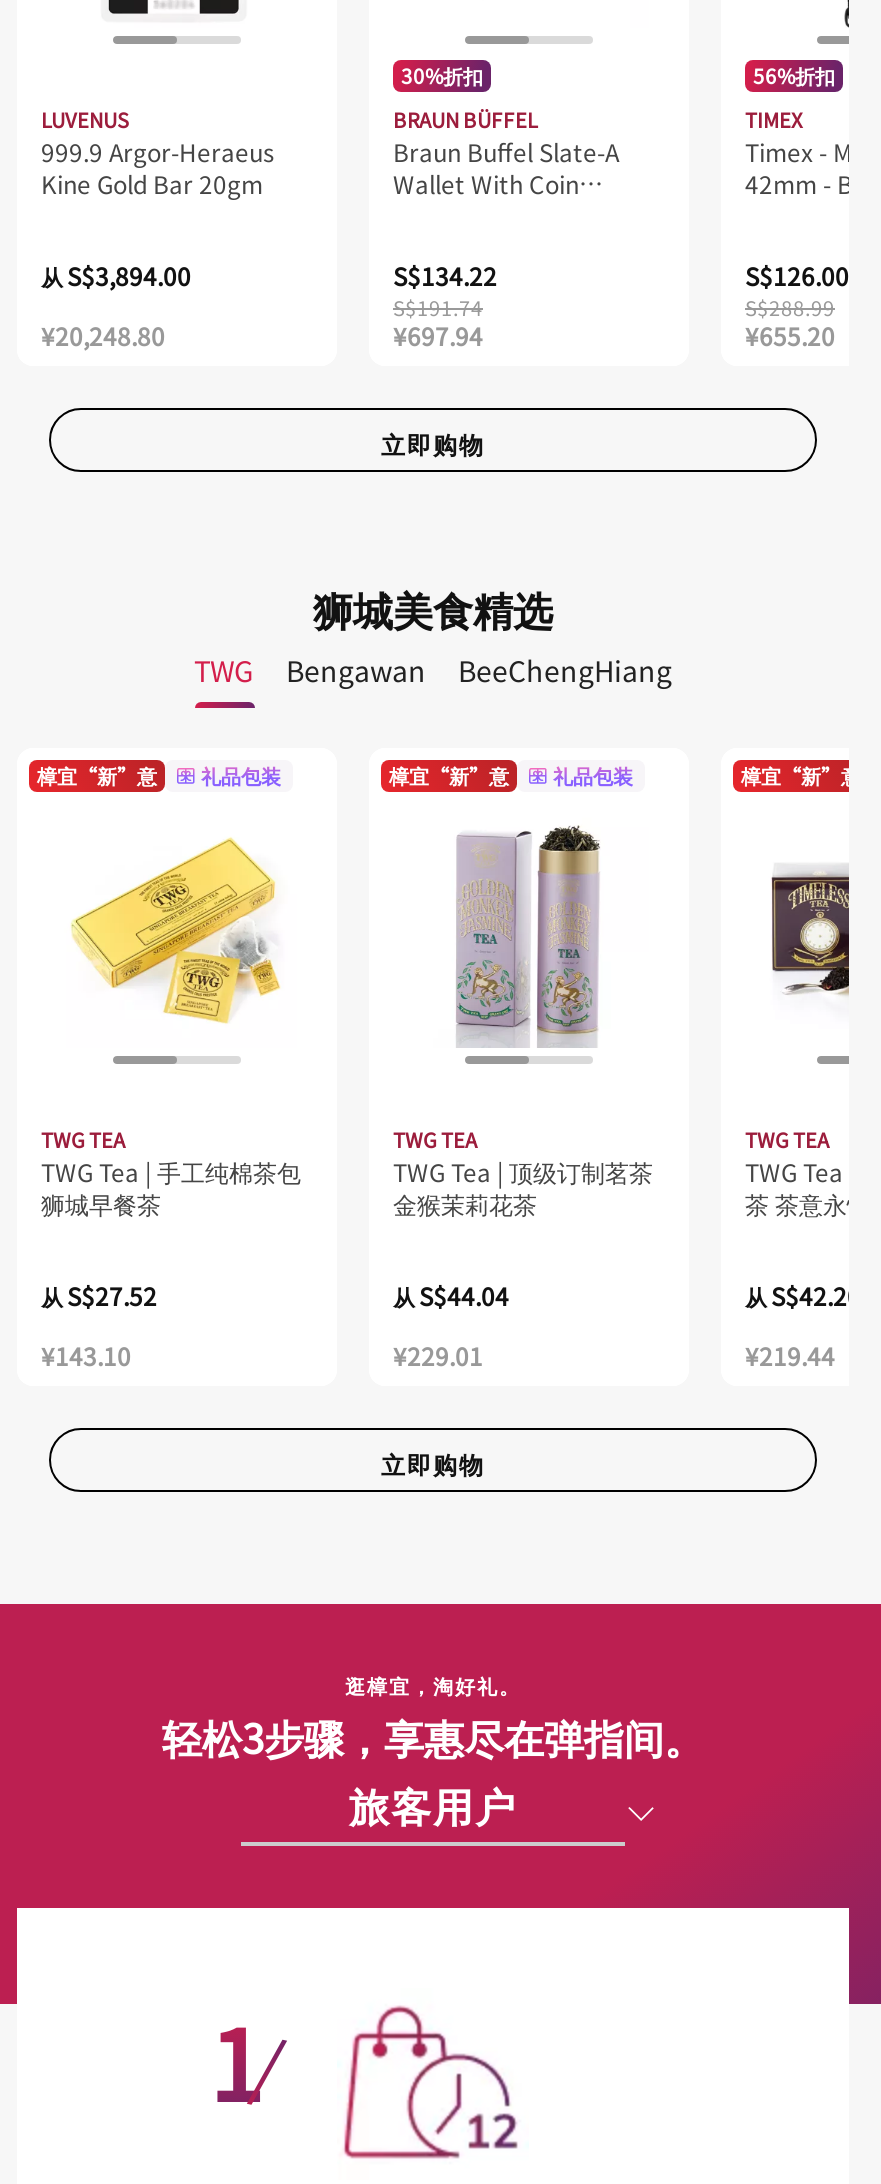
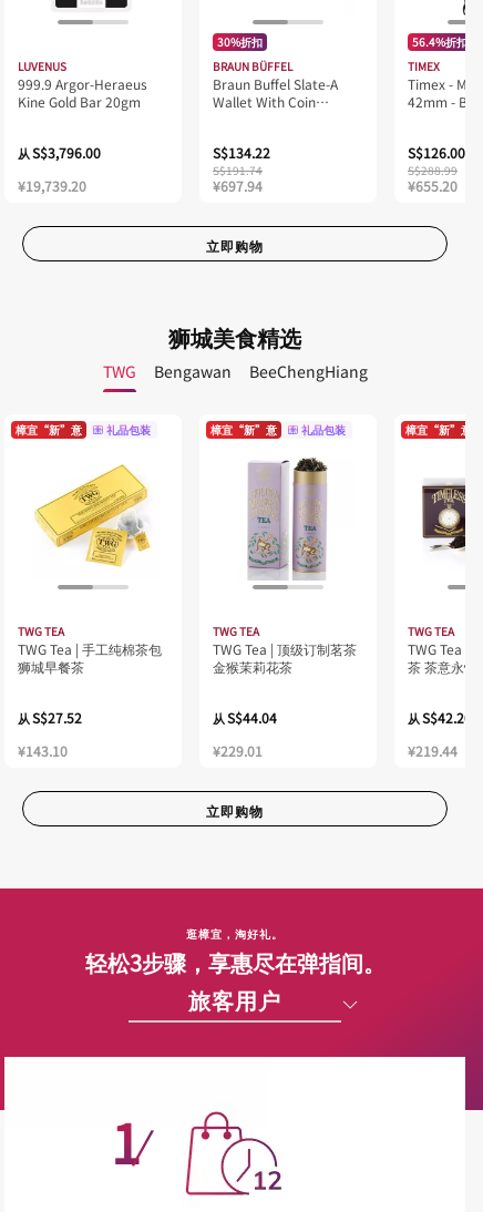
[753,61,835,91] 56%折扣 -> [412,34,467,50] 56.4%折扣
[41,259,191,293] 从 S$3,894.00 -> [18,143,101,162] 从 S$3,796.00
[41,319,165,353] ¥20,248.80 -> [18,177,86,196] ¥19,739.20

